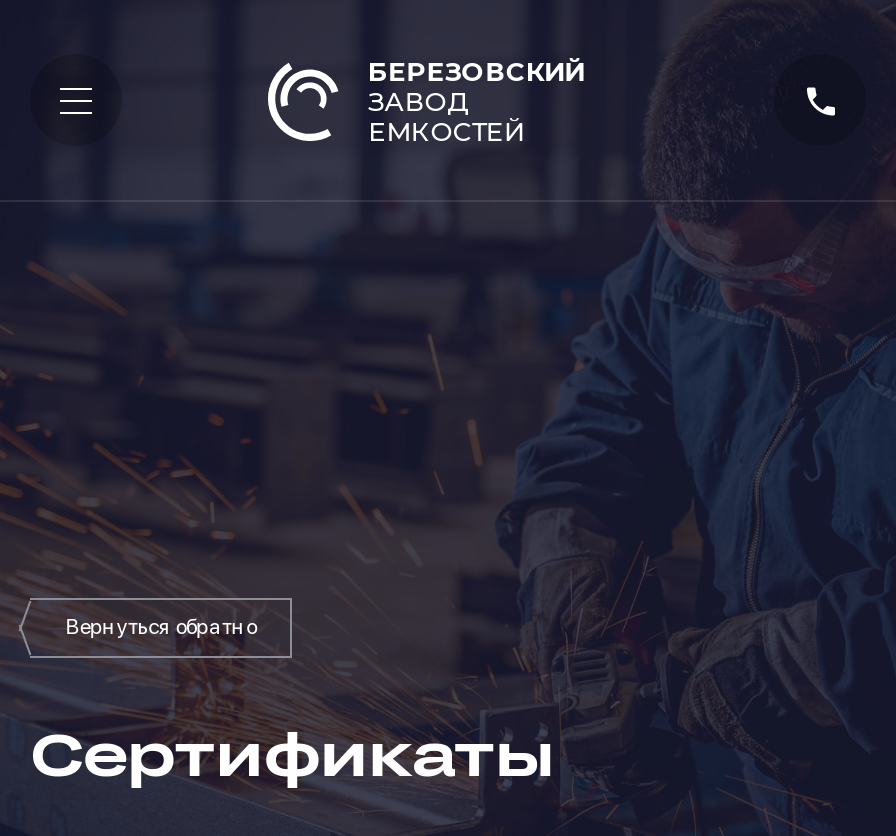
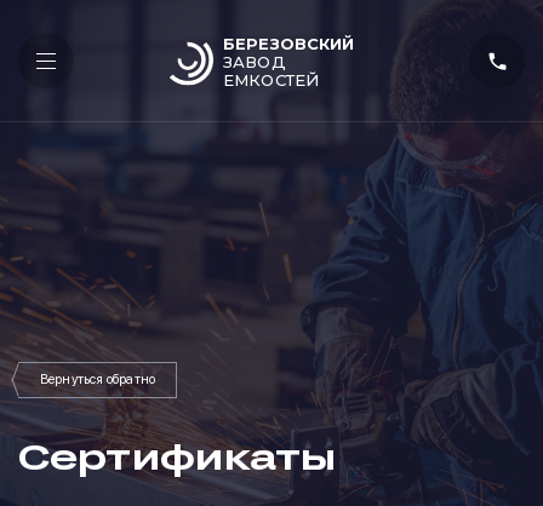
[266,62,352,132] [image] -> [162,39,215,81] [image]

